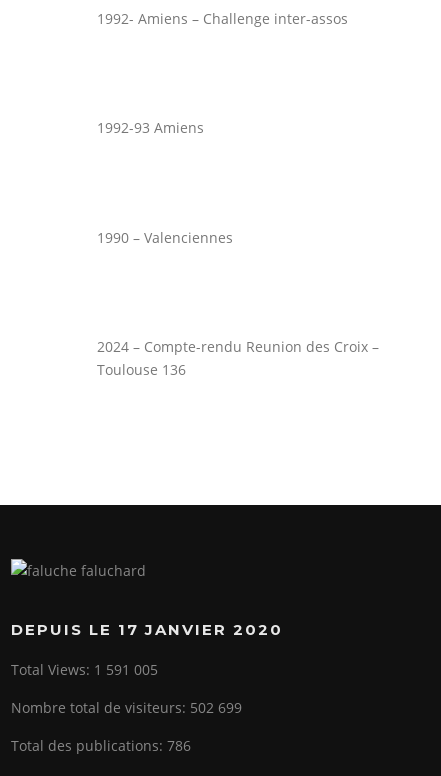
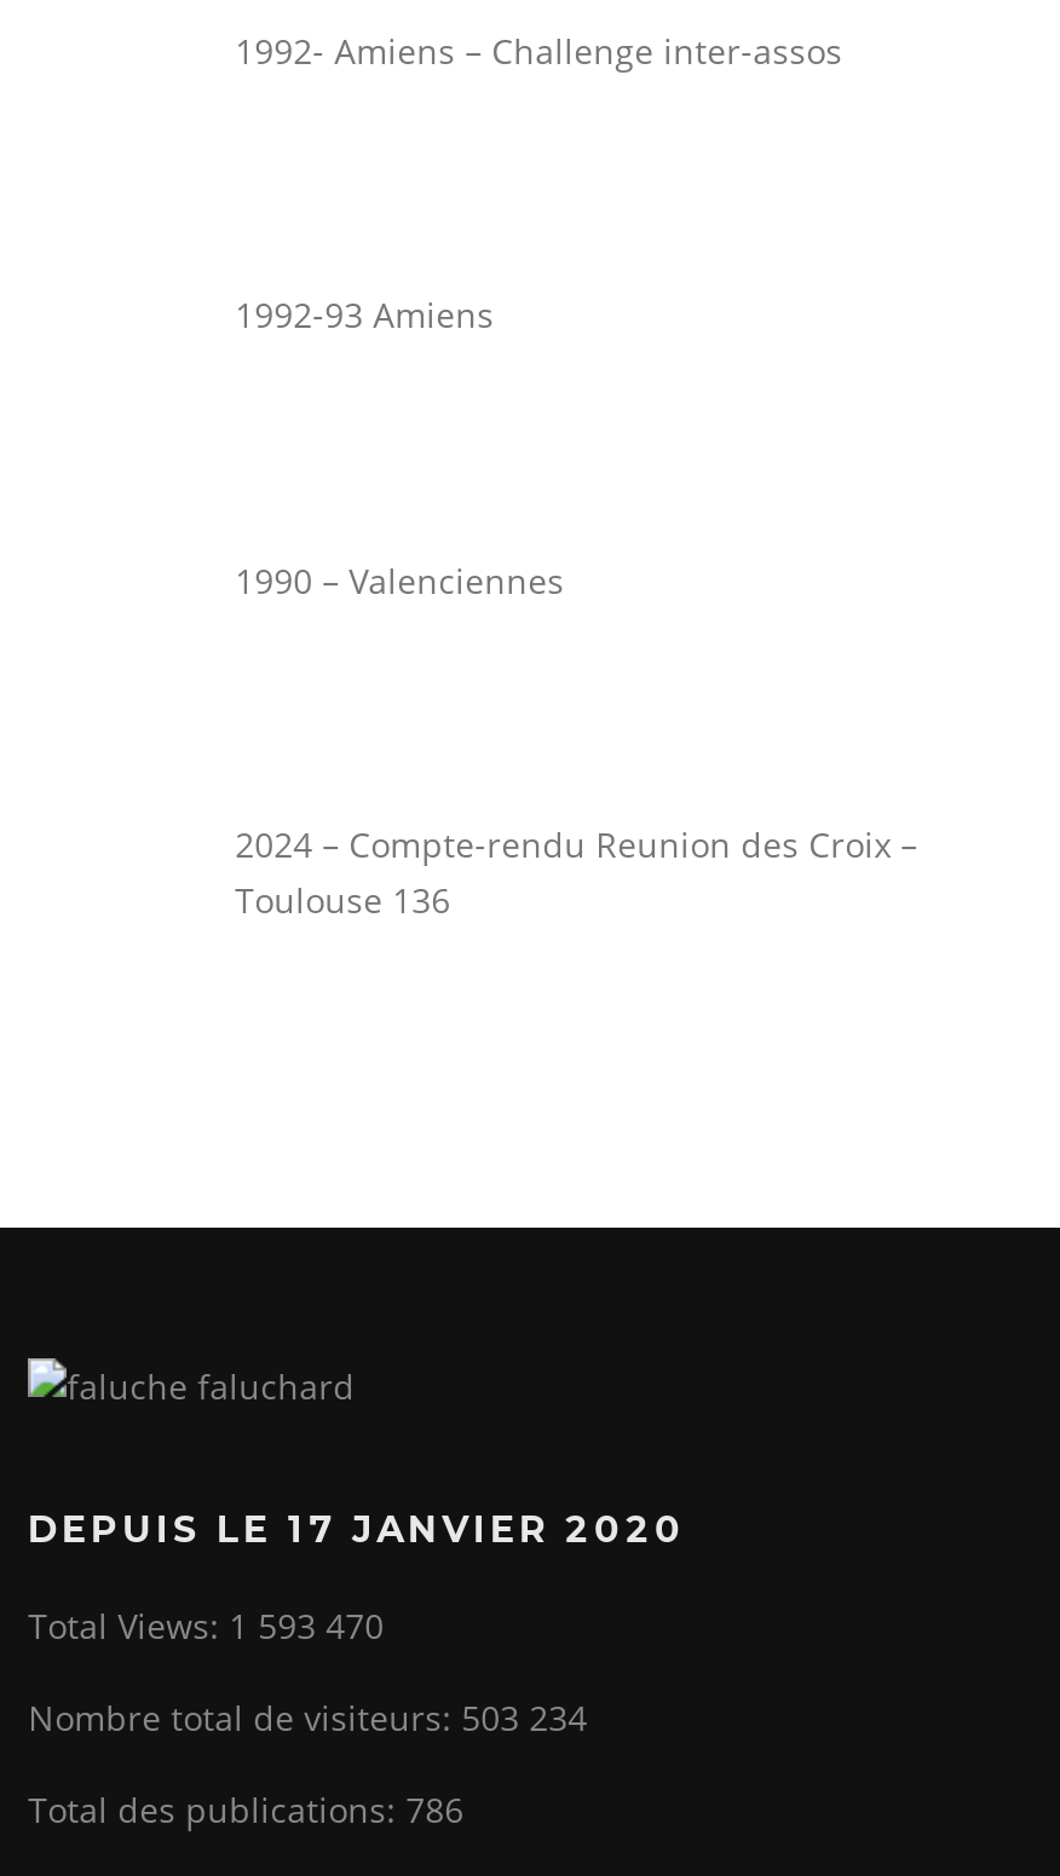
[11,660,158,679] Total Views: 1 591 005 -> [28,1602,384,1648] Total Views: 1 593 470
[11,698,242,717] Nombre total de visiteurs: 502 699 -> [28,1694,587,1740] Nombre total de visiteurs: 503 234

